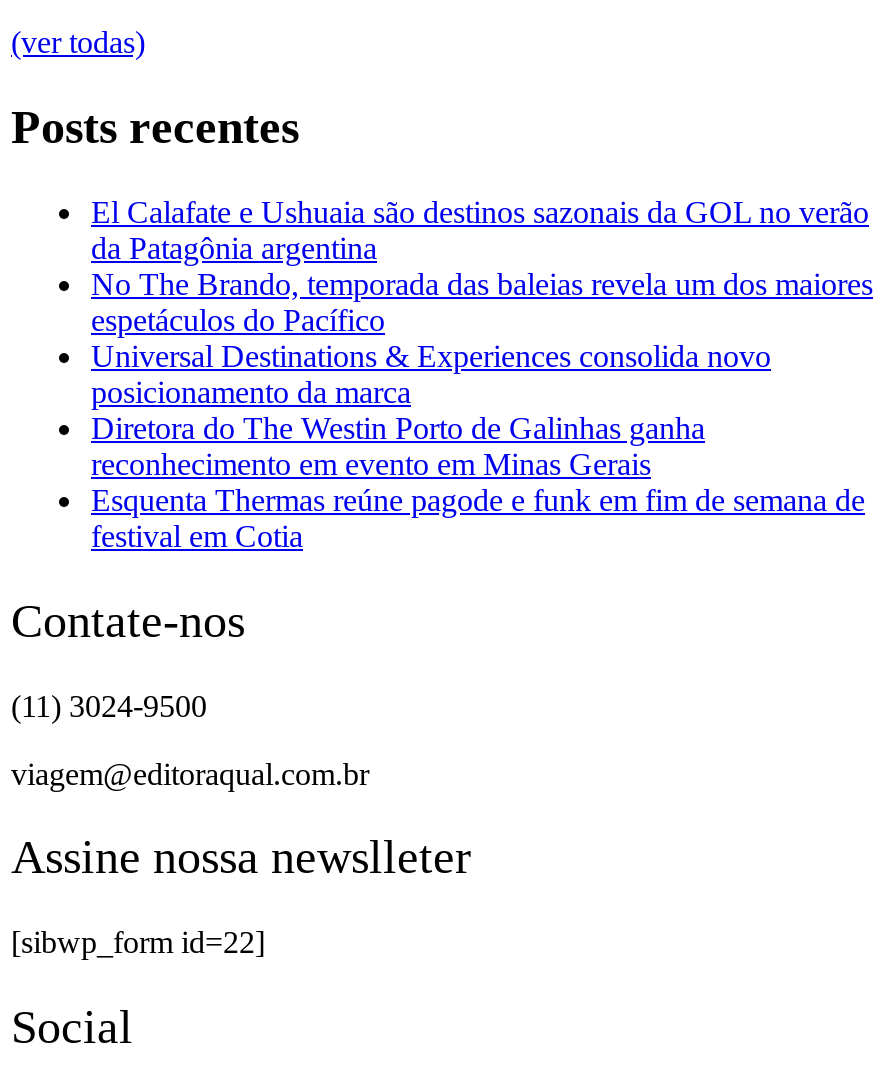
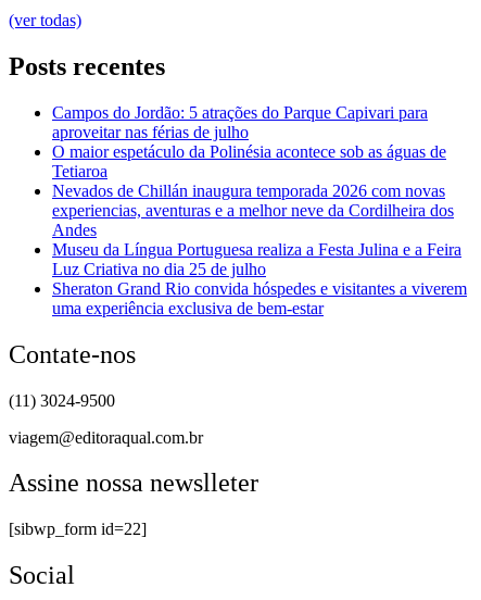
[91,194,873,552] El Calafate e Ushuaia são destinos sazonais da GOL no verão | da Patagônia argentina | No The Brando, temporada das baleias revela um dos maiores | espetáculos do Pacífico | Universal Destinations & Experiences consolida novo | posicionamento da marca | Diretora do The Westin Porto de Galinhas ganha | reconhecimento em evento em Minas Gerais | Esquenta Thermas reúne pagode e funk em fim de semana de | festival em Cotia -> [52,103,467,317] Campos do Jordão: 5 atrações do Parque Capivari para | aproveitar nas férias de julho | O maior espetáculo da Polinésia acontece sob as águas de | Tetiaroa | Nevados de Chillán inaugura temporada 2026 com novas | experiencias, aventuras e a melhor neve da Cordilheira dos | Andes | Museu da Língua Portuguesa realiza a Festa Julina e a Feira | Luz Criativa no dia 25 de julho | Sheraton Grand Rio convida hóspedes e visitantes a viverem | uma experiência exclusiva de bem-estar

